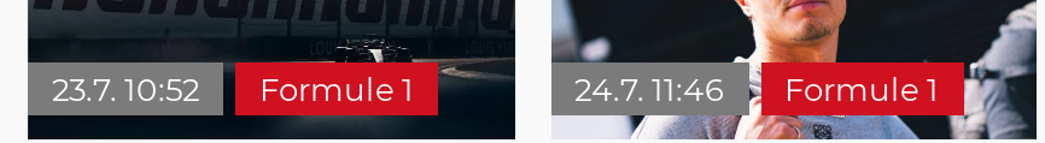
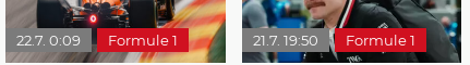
[52,69,414,107] 23.7. 10:52 Formule 1 -> [16,31,178,48] 22.7. 0:09 Formule 1
[574,69,939,107] 24.7. 11:46 Formule 1 -> [252,31,415,48] 21.7. 19:50 Formule 1

